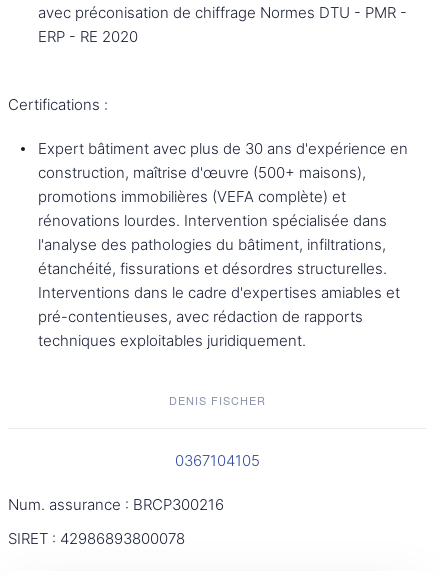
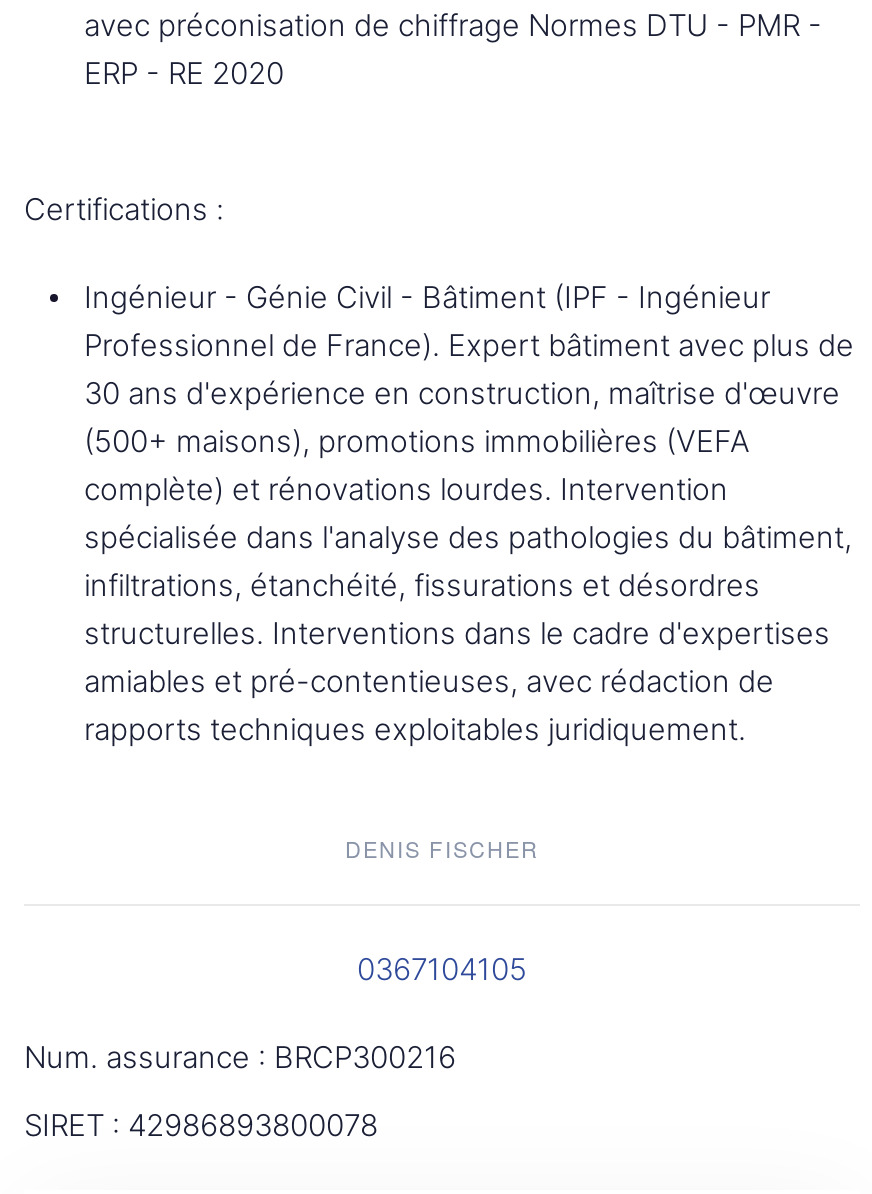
[38,139,408,350] Expert bâtiment avec plus de 30 ans d'expérience en | construction, maîtrise d'œuvre (500+ maisons), | promotions immobilières (VEFA complète) et | rénovations lourdes. Intervention spécialisée dans | l'analyse des pathologies du bâtiment, infiltrations, | étanchéité, fissurations et désordres structurelles. | Interventions dans le cadre d'expertises amiables et | pré-contentieuses, avec rédaction de rapports | techniques exploitables juridiquement. -> [84,278,854,748] Ingénieur - Génie Civil - Bâtiment (IPF - Ingénieur | Professionnel de France). Expert bâtiment avec plus de | 30 ans d'expérience en construction, maîtrise d'œuvre | (500+ maisons), promotions immobilières (VEFA | complète) et rénovations lourdes. Intervention | spécialisée dans l'analyse des pathologies du bâtiment, | infiltrations, étanchéité, fissurations et désordres | structurelles. Interventions dans le cadre d'expertises | amiables et pré-contentieuses, avec rédaction de | rapports techniques exploitables juridiquement.

